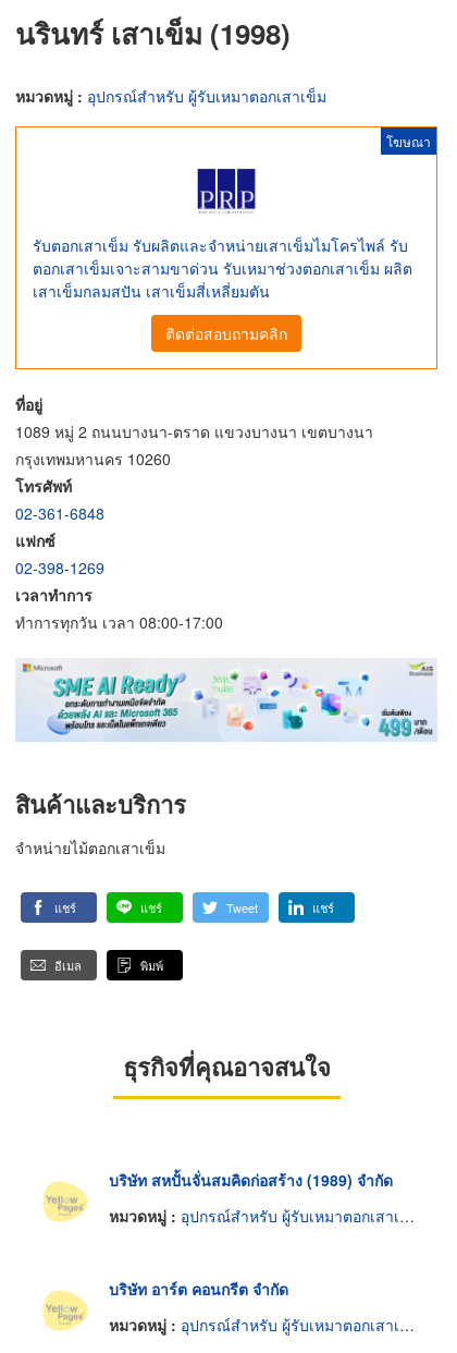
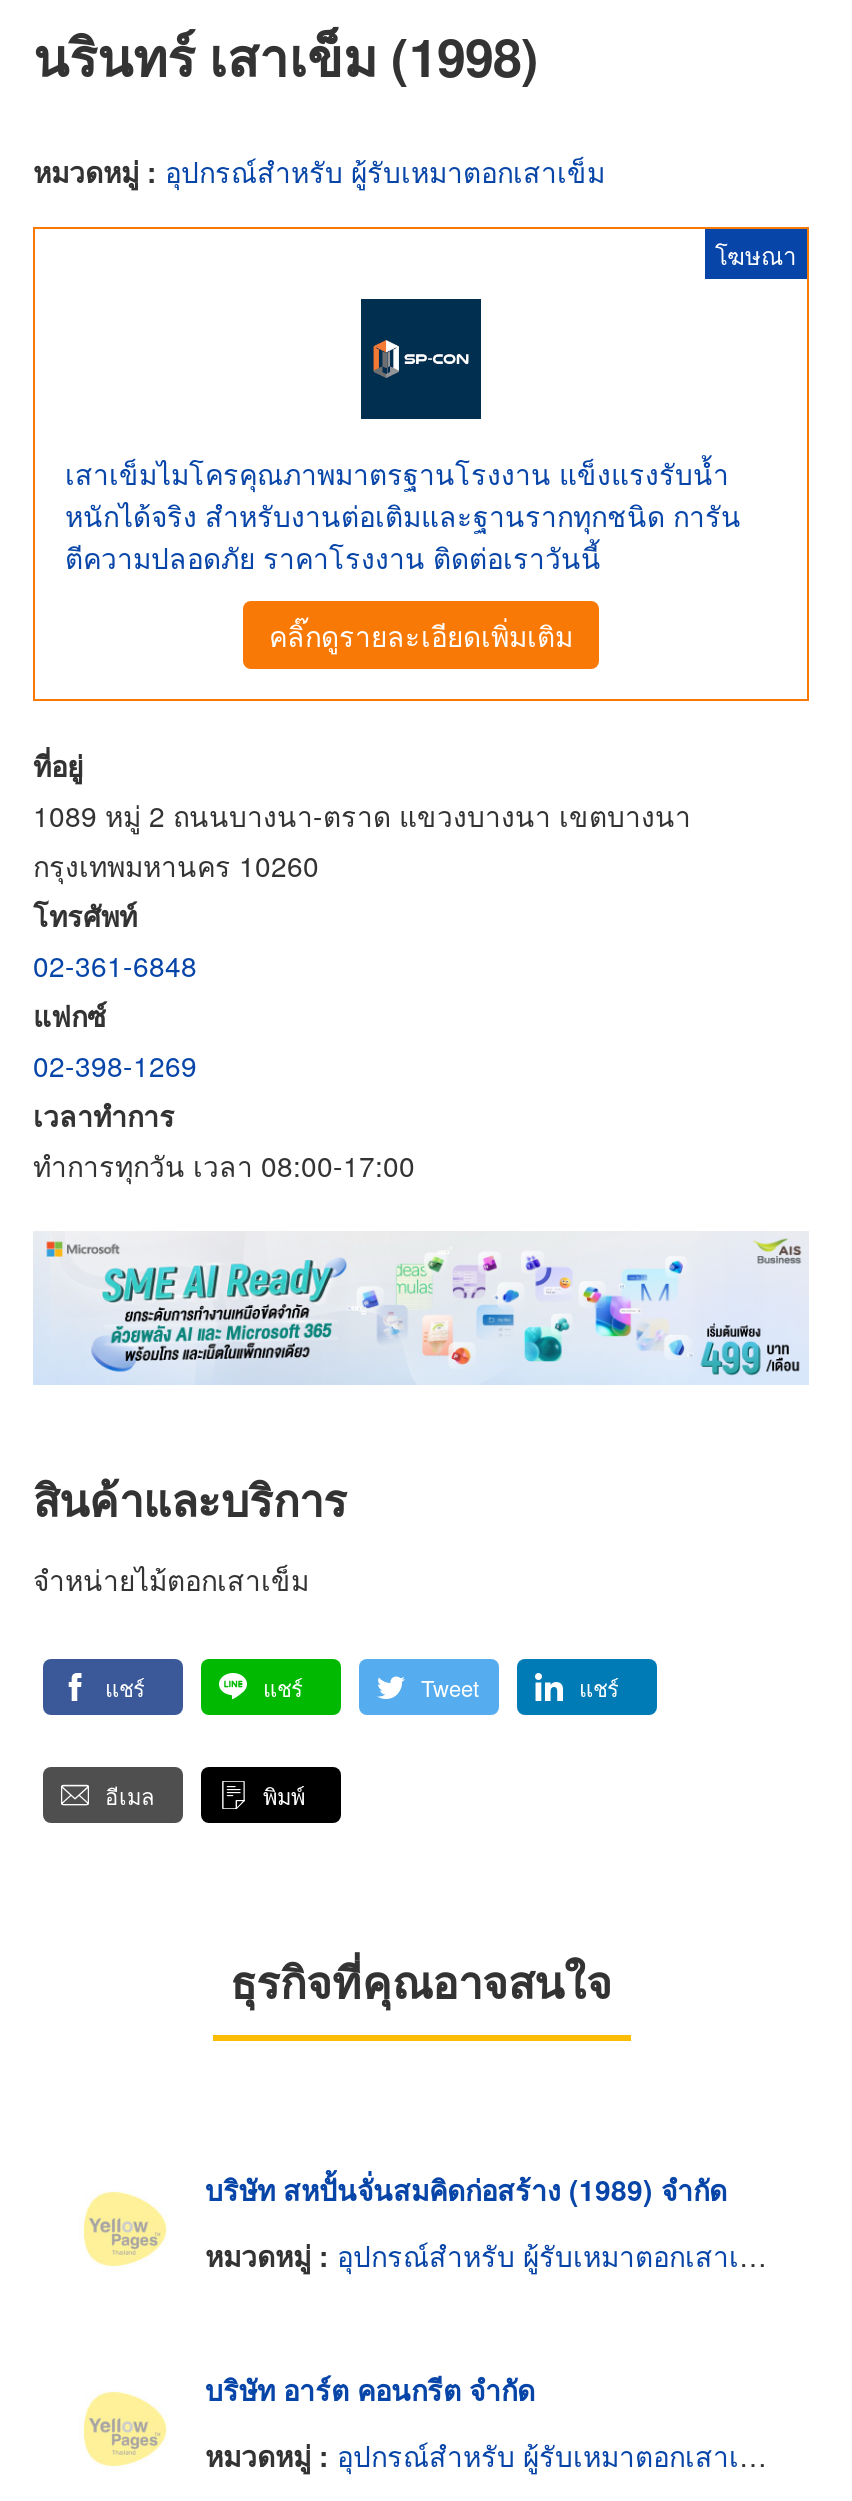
[33,166,412,302] [image] | รับตอกเสาเข็ม รับผลิตและจำหน่ายเสาเข็มไมโครไพล์ รับ | ตอกเสาเข็มเจาะสามขาด่วน รับเหมาช่วงตอกเสาเข็ม ผลิต | เสาเข็มกลมสปัน เสาเข็มสี่เหลี่ยมตัน -> [65,297,741,577] [image] | เสาเข็มไมโครคุณภาพมาตรฐานโรงงาน แข็งแรงรับน้ำ | หนักได้จริง สำหรับงานต่อเติมและฐานรากทุกชนิด การัน | ตีความปลอดภัย ราคาโรงงาน ติดต่อเราวันนี้
[165,322,287,344] ติดต่อสอบถามคลิก -> [269,614,573,654] คลิ๊กดูรายละเอียดเพิ่มเติม

